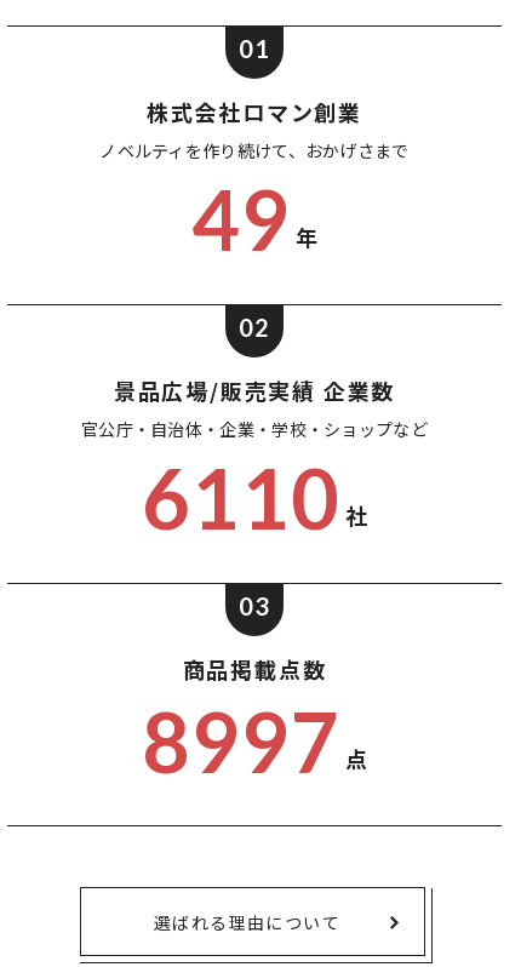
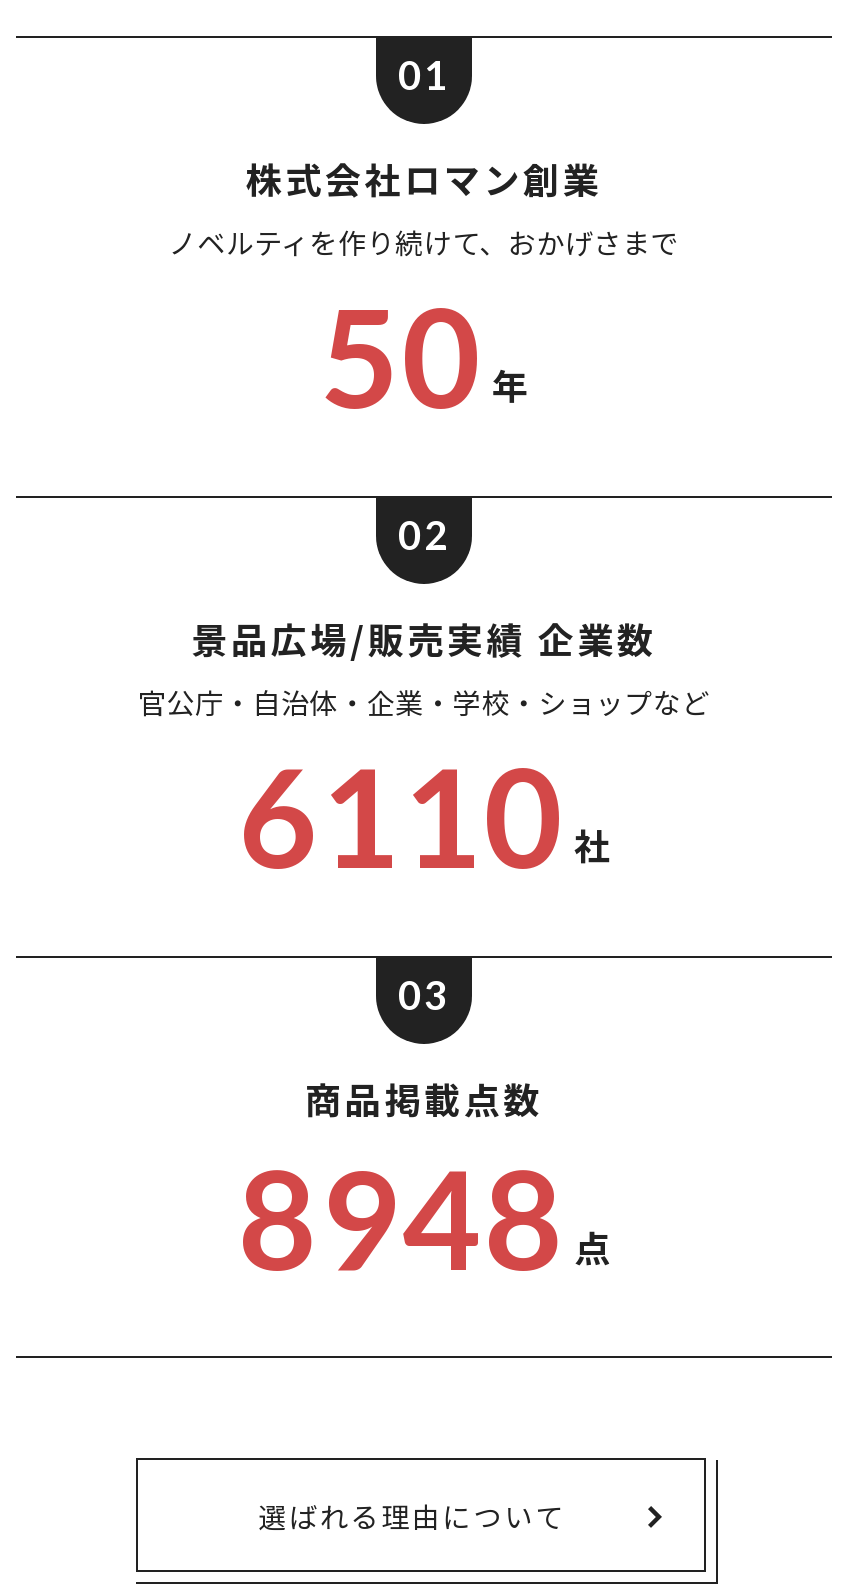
[191,170,317,268] 49 年 -> [320,274,528,436] 50 年
[142,692,367,790] 8997 点 -> [238,1136,610,1298] 8948 点

